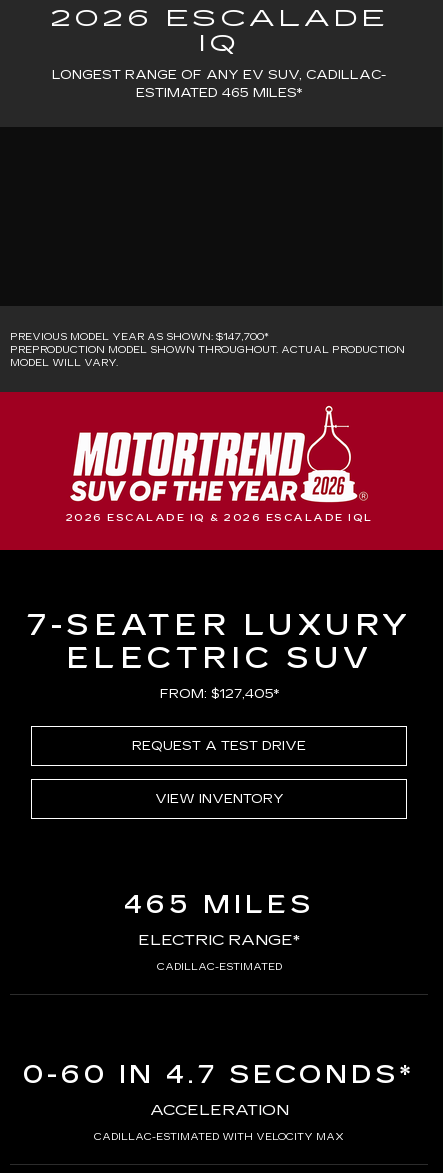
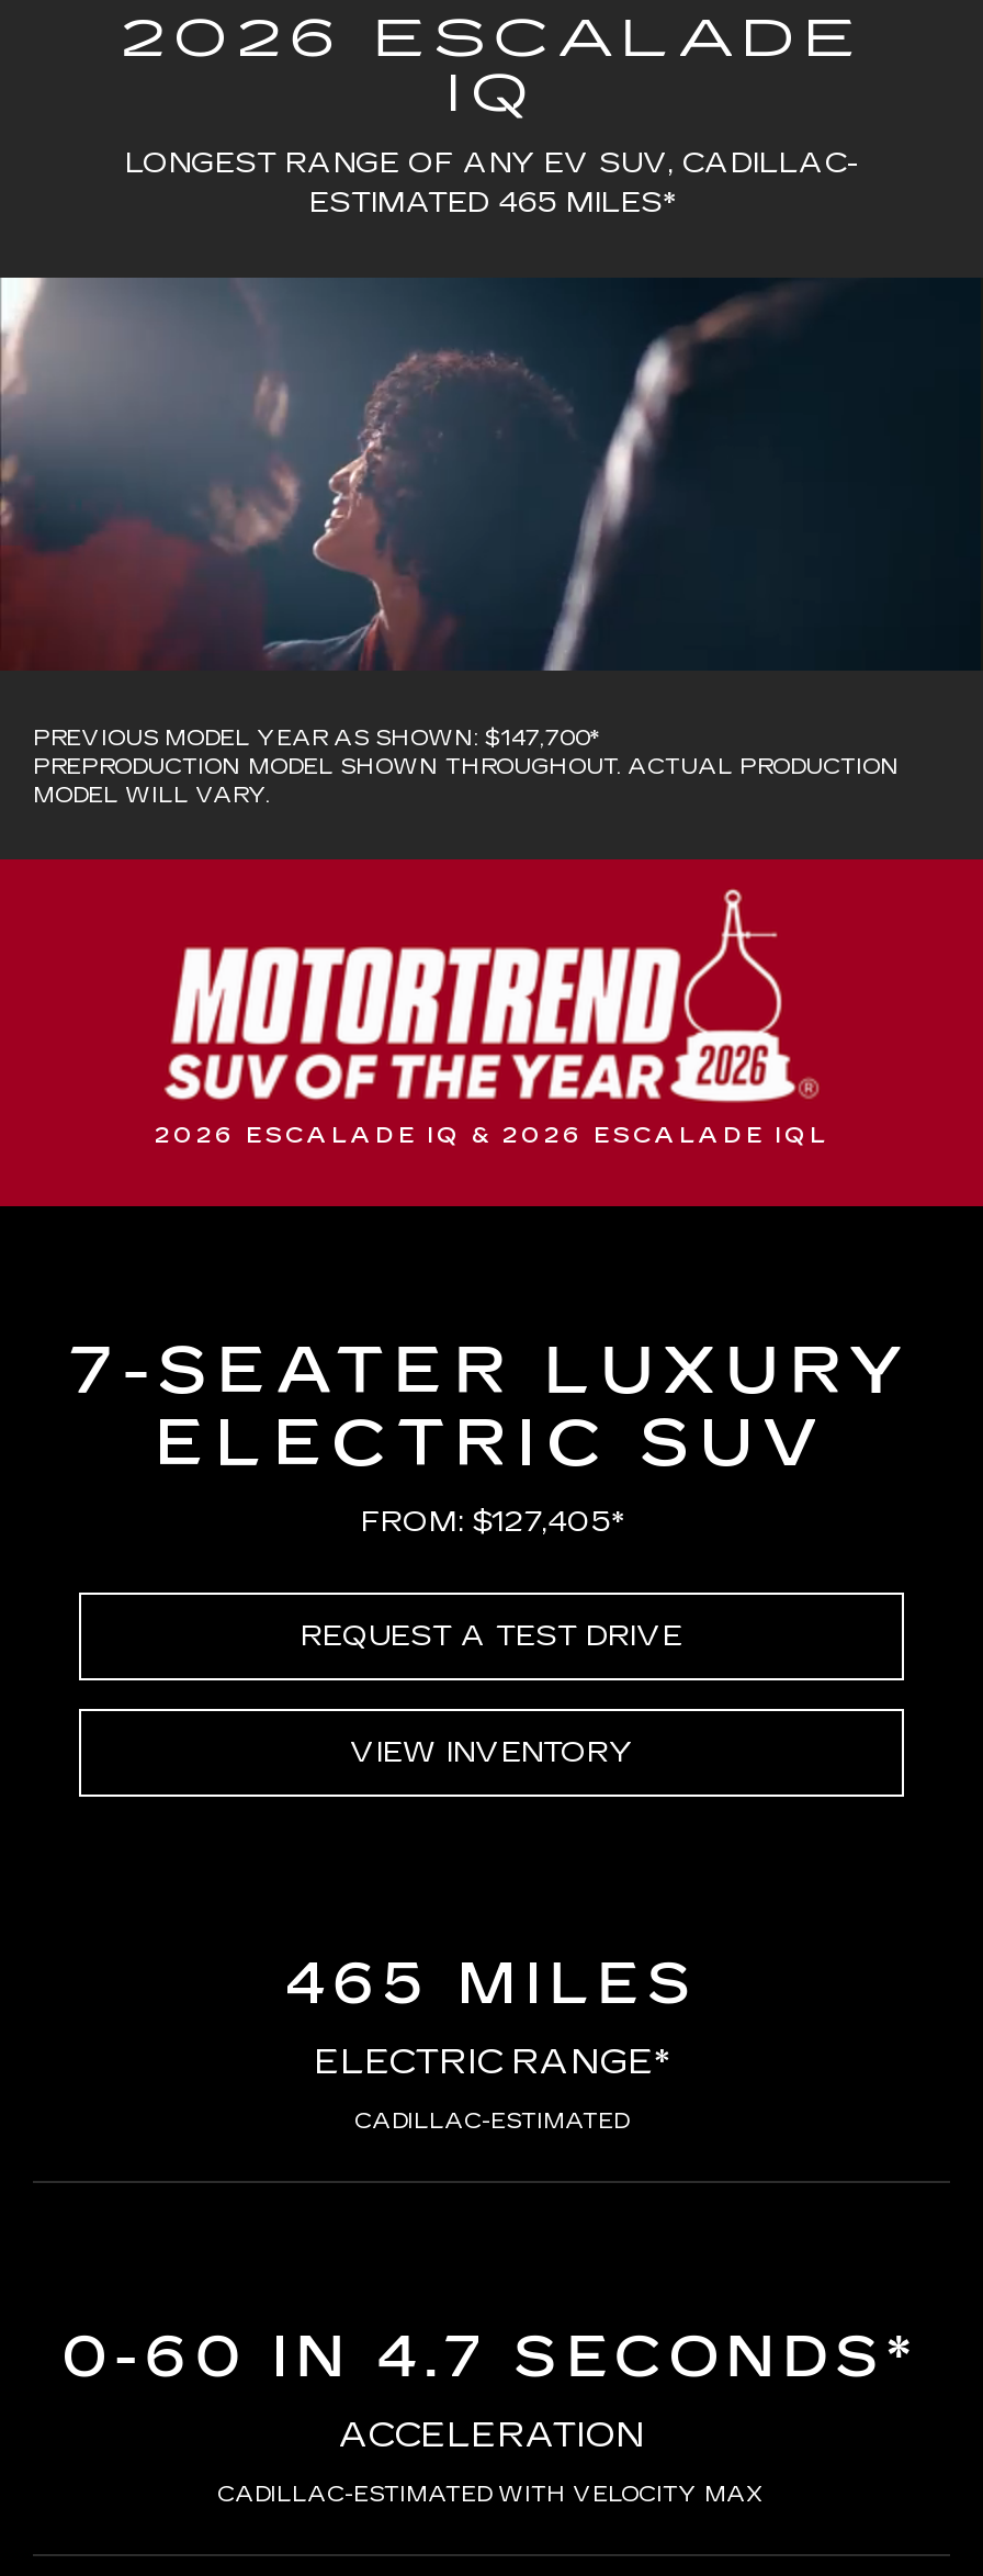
none -> [7,275,829,673] [image]

